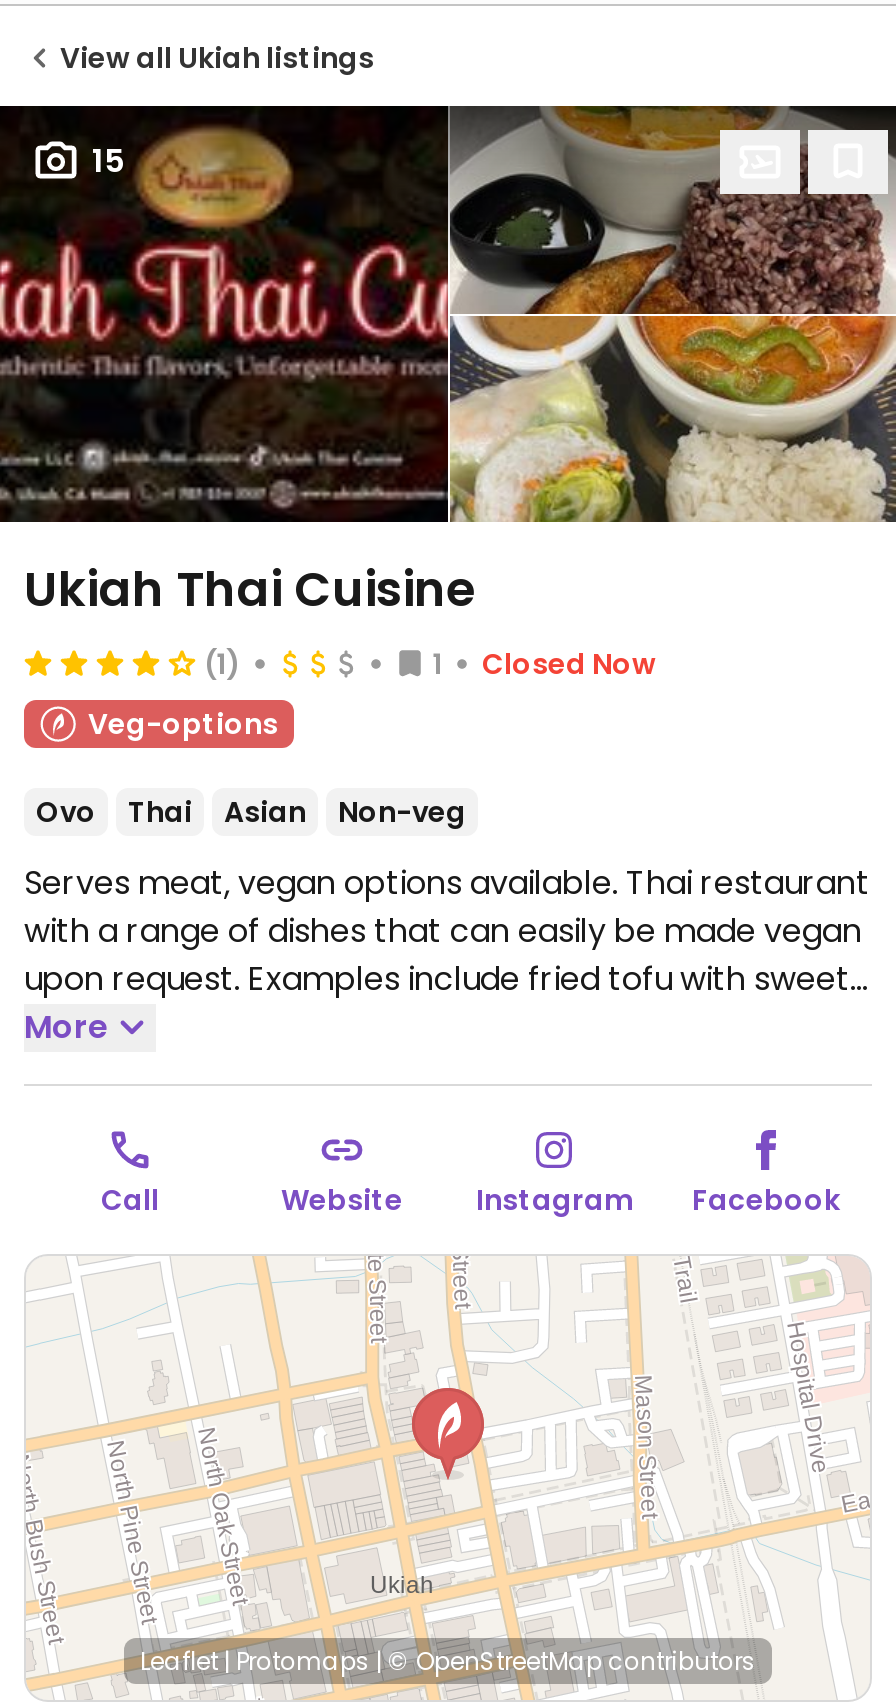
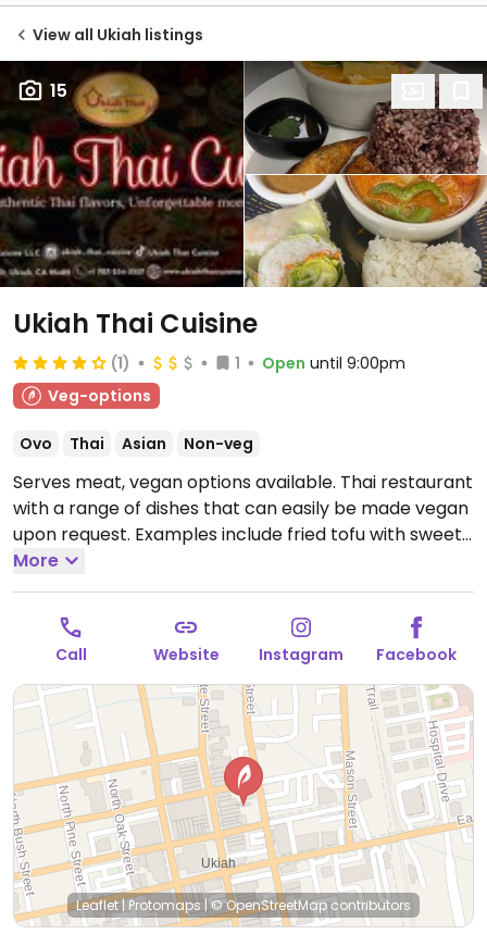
[482,643,656,683] Closed Now -> [262,352,405,374] Open until 9:00pm

